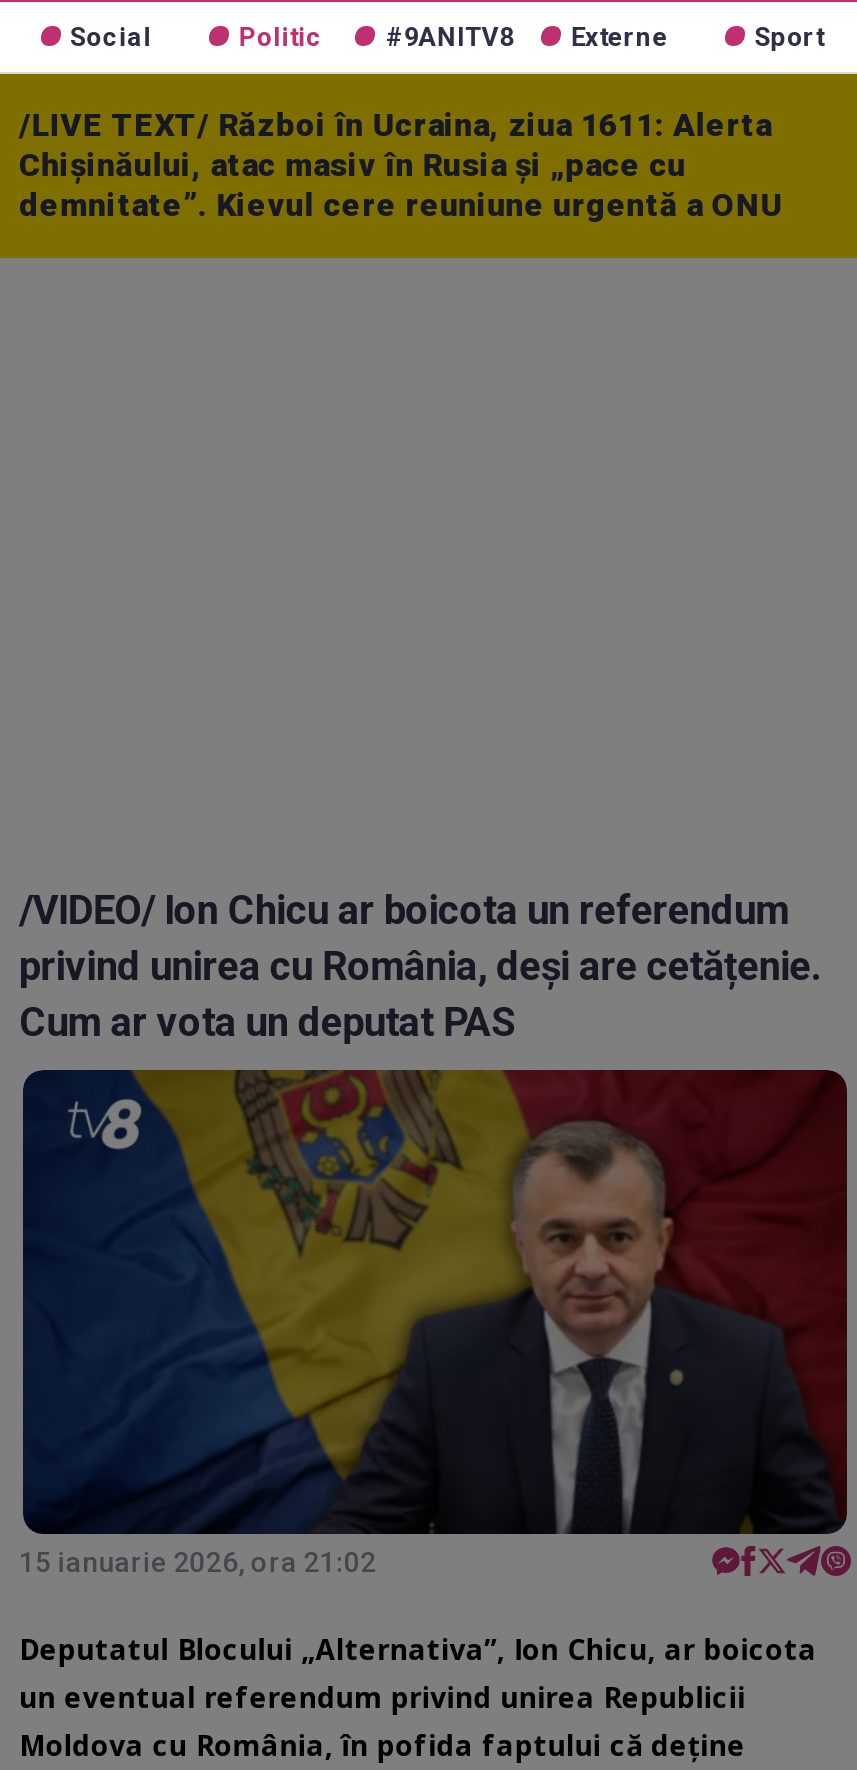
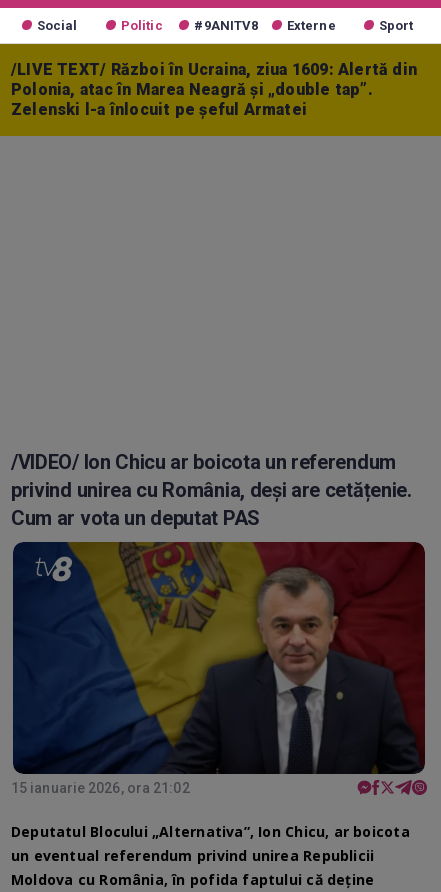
[19,106,783,224] /LIVE TEXT/ Război în Ucraina, ziua 1611: Alerta | Chișinăului, atac masiv în Rusia și „pace cu | demnitate”. Kievul cere reuniune urgentă a ONU -> [11,60,417,119] /LIVE TEXT/ Război în Ucraina, ziua 1609: Alertă din | Polonia, atac în Marea Neagră și „double tap”. | Zelenski l-a înlocuit pe șeful Armatei

